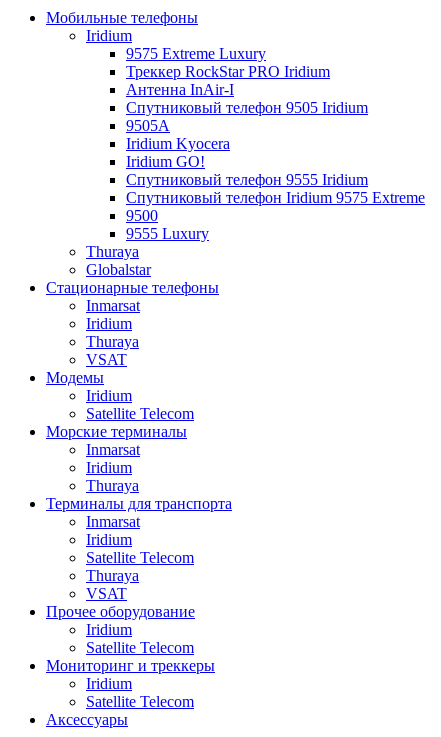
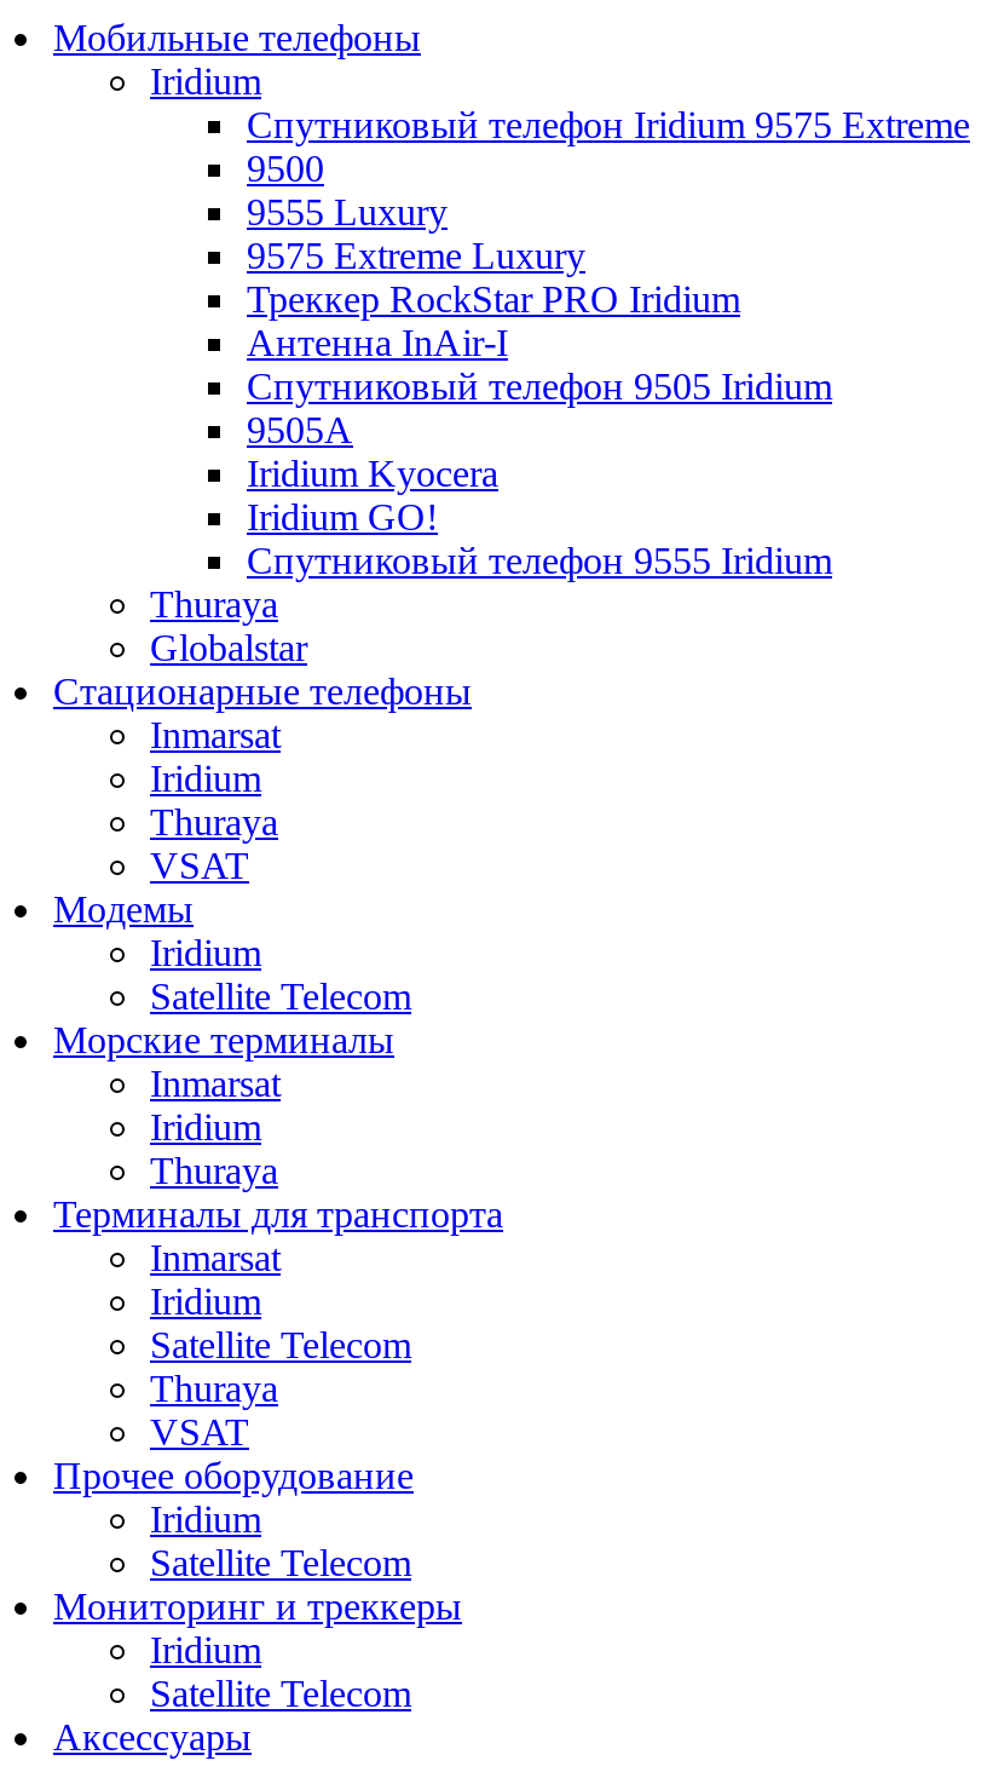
moved [126,45,368,188] -> [247,235,832,581]: 9575 Extreme Luxury | Треккер RockStar PRO Iridium | Антенна InAir-I | Спутниковый телефон 9505 Iridium | 9505A | Iridium Kyocera | Iridium GO! | Спутниковый телефон 9555 Iridium
moved [126,189,425,242] -> [247,104,970,232]: Спутниковый телефон Iridium 9575 Extreme | 9500 | 9555 Luxury

